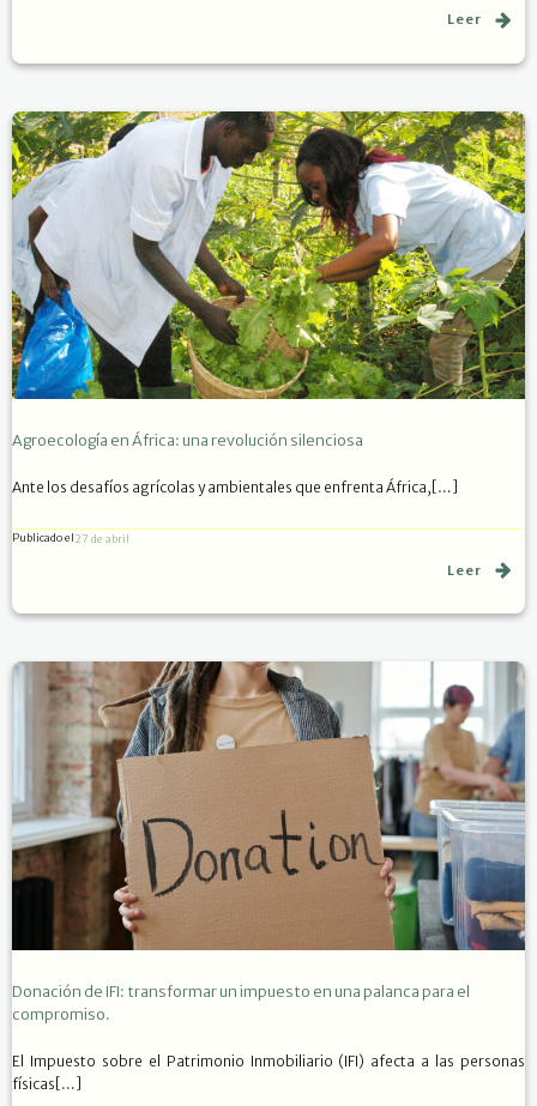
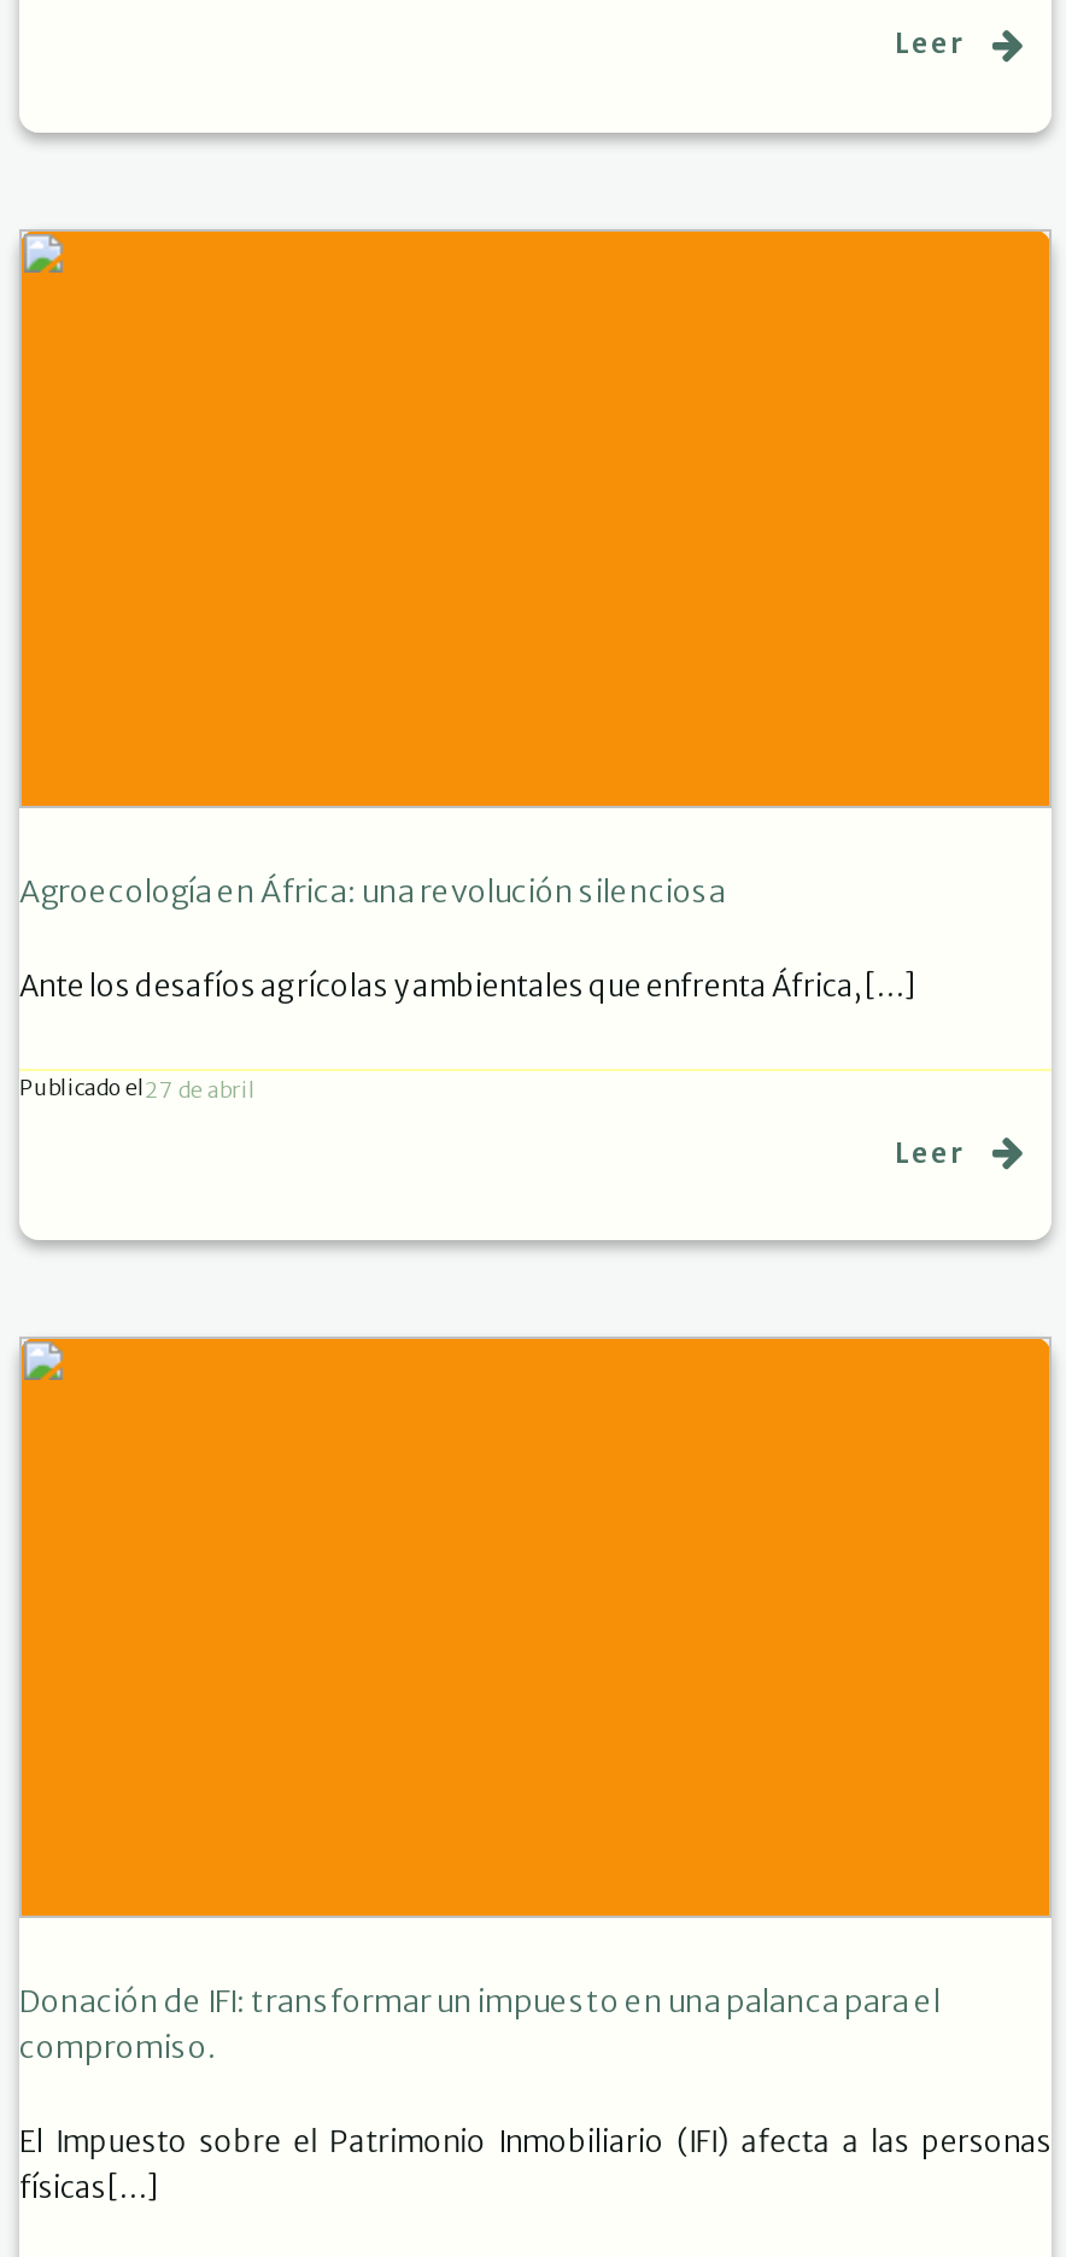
[11,110,526,400] [image] -> none
[11,660,526,951] [image] -> none

